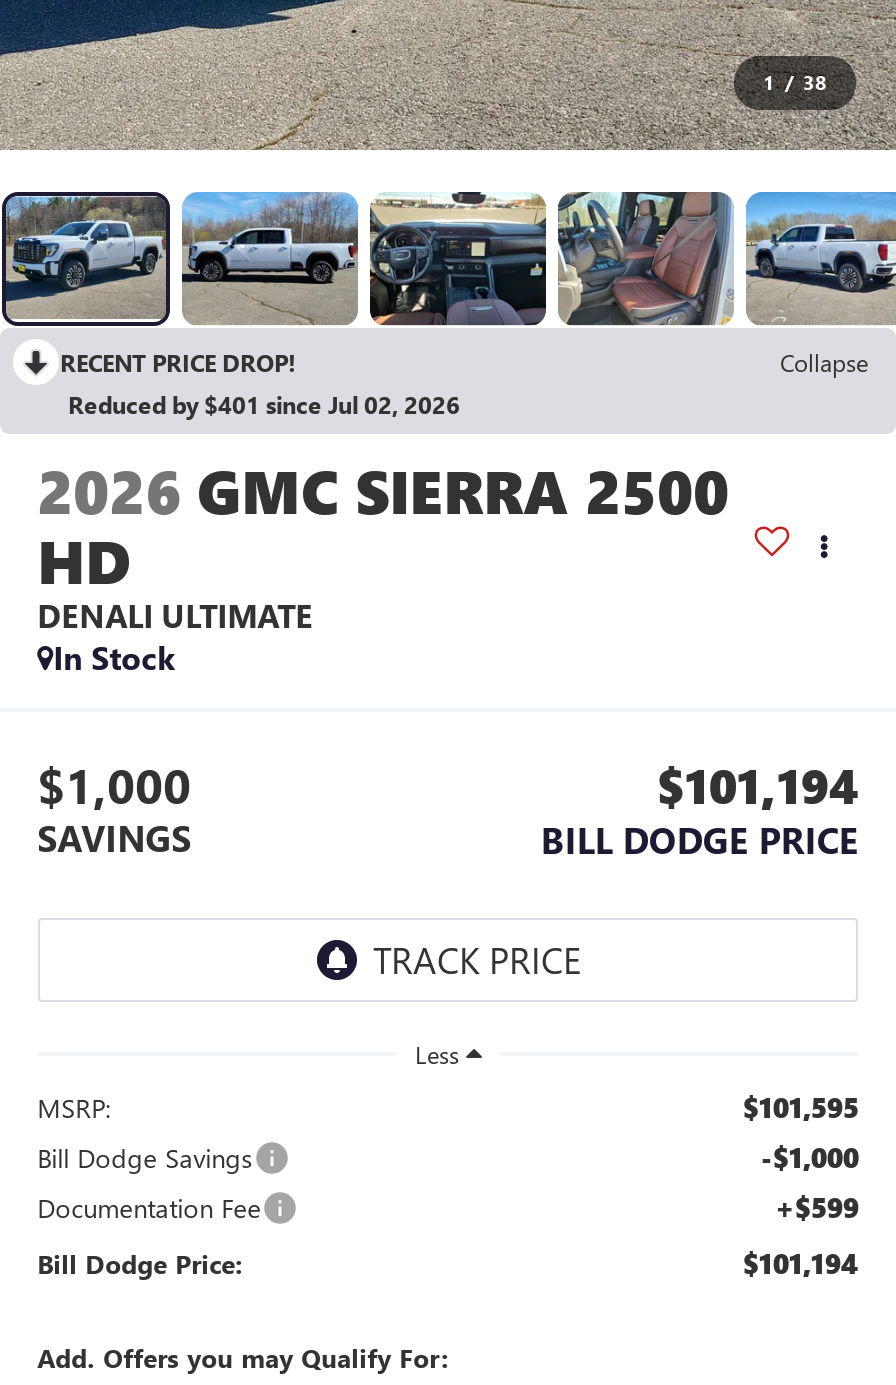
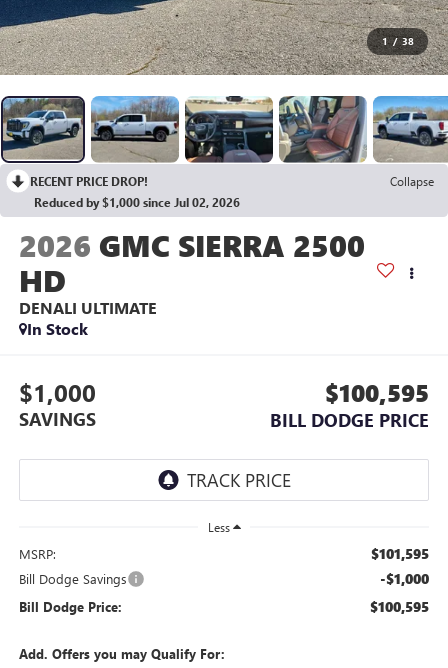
[68,388,460,420] Reduced by $401 since Jul 02, 2026 -> [34,194,240,210] Reduced by $1,000 since Jul 02, 2026
[657,751,859,817] $101,194 -> [325,376,429,409] $100,595
[37,1187,859,1225] Documentation Fee | +$599 -> none
[743,1243,859,1281] $101,194 -> [370,596,429,615] $100,595

